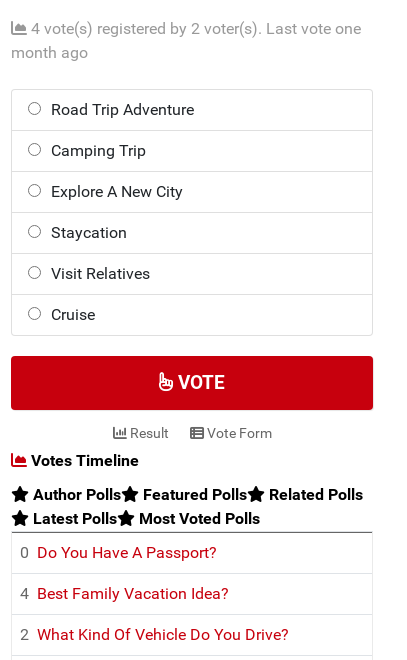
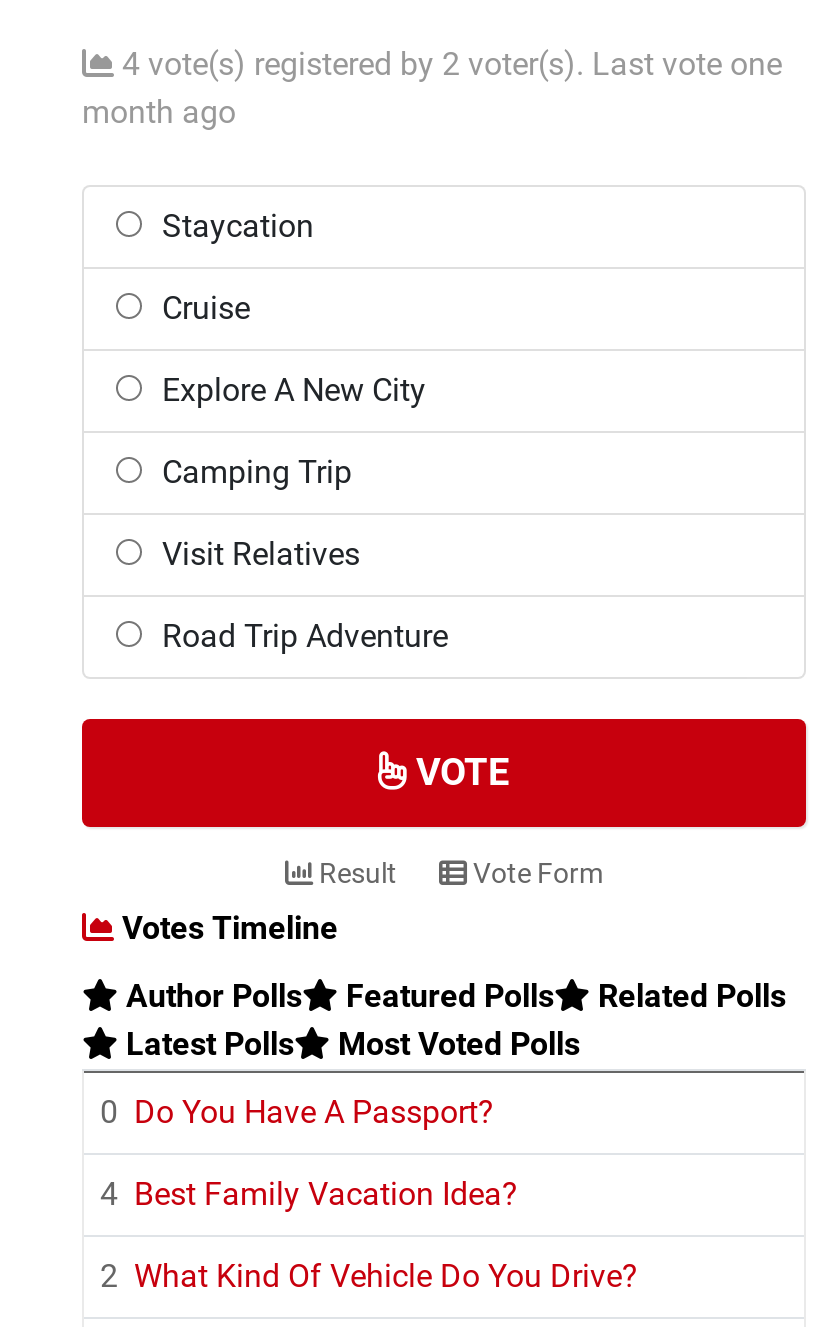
moved [47,100,194,119] -> [154,617,448,655]: Road Trip Adventure
moved [47,141,183,324] -> [154,207,426,573]: Camping Trip | Explore A New City | Staycation | Visit Relatives | Cruise

